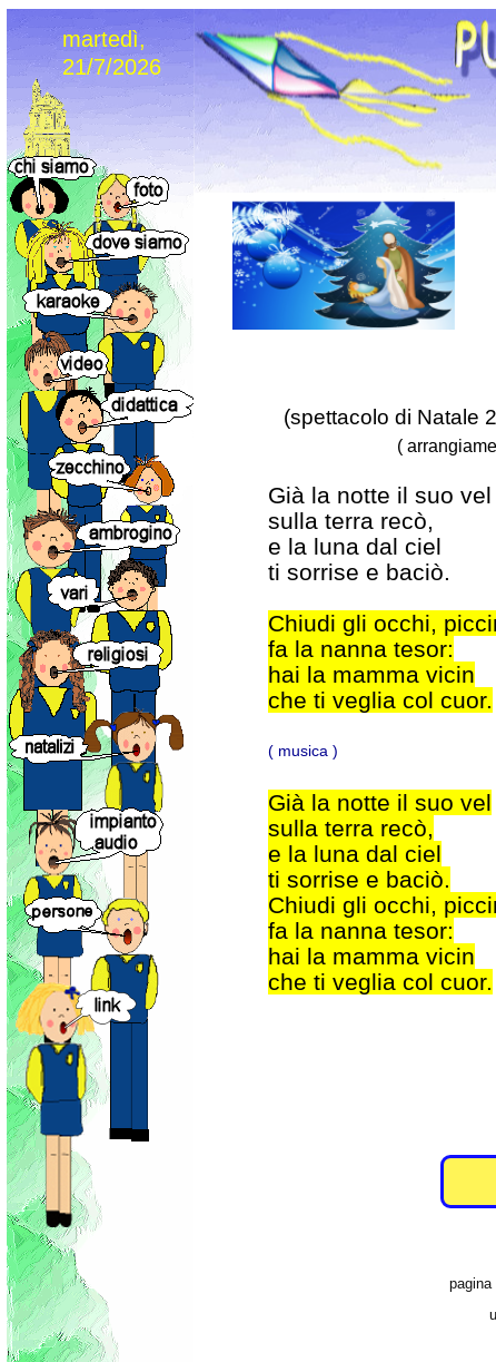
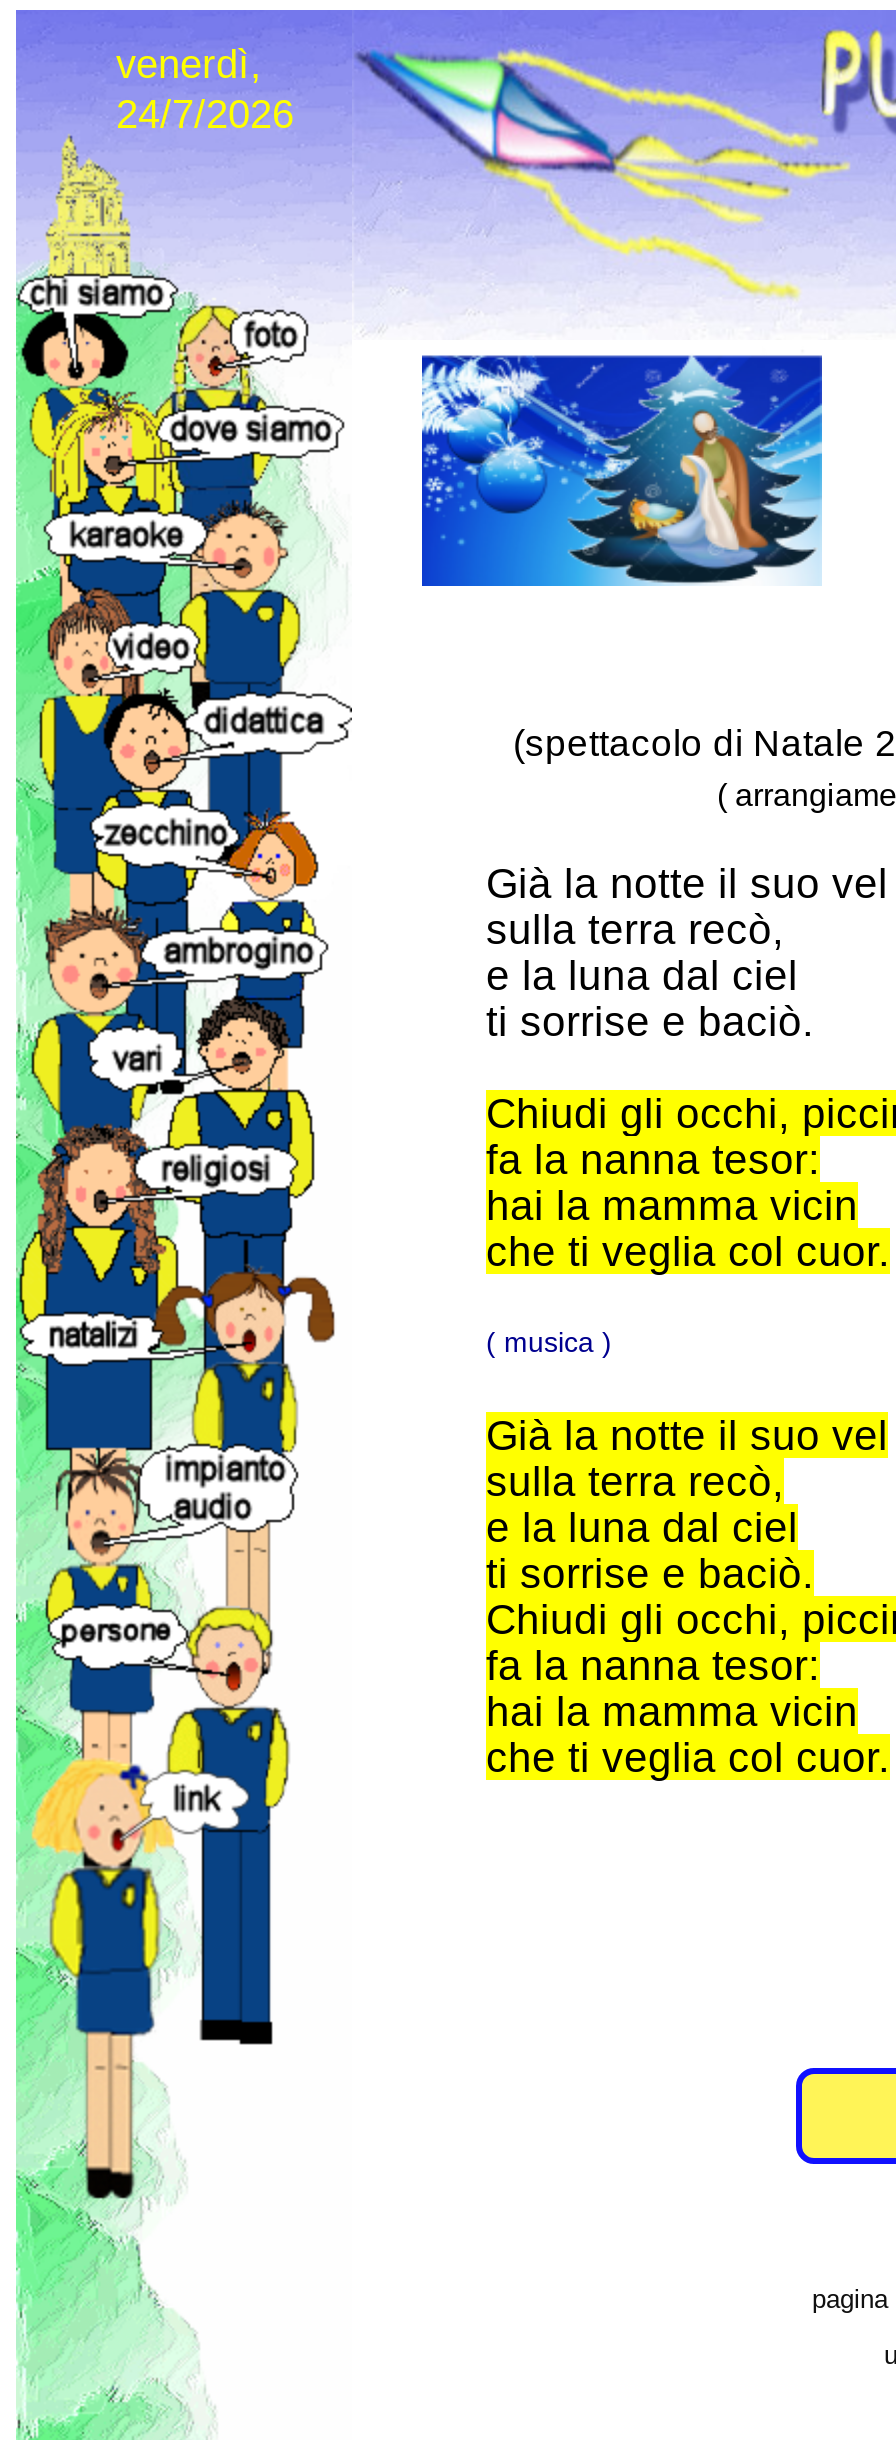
[62,27,161,79] martedì, | 21/7/2026 -> [116,42,294,136] venerdì, | 24/7/2026

